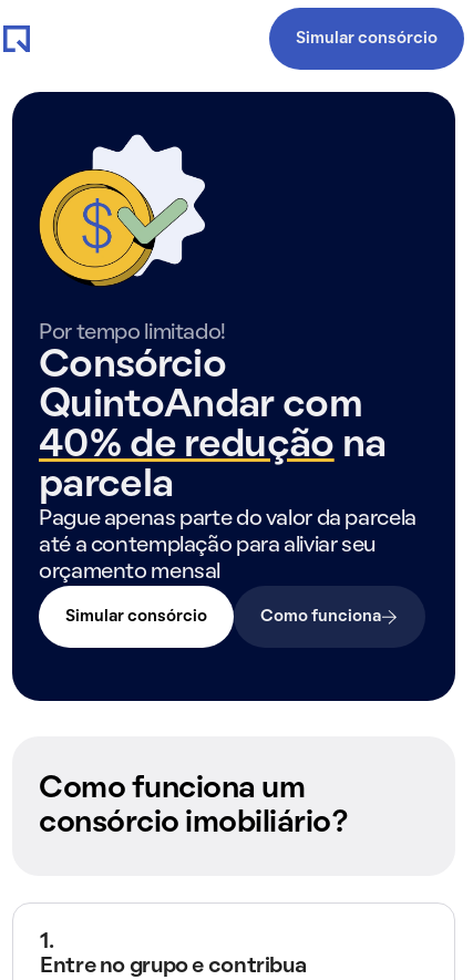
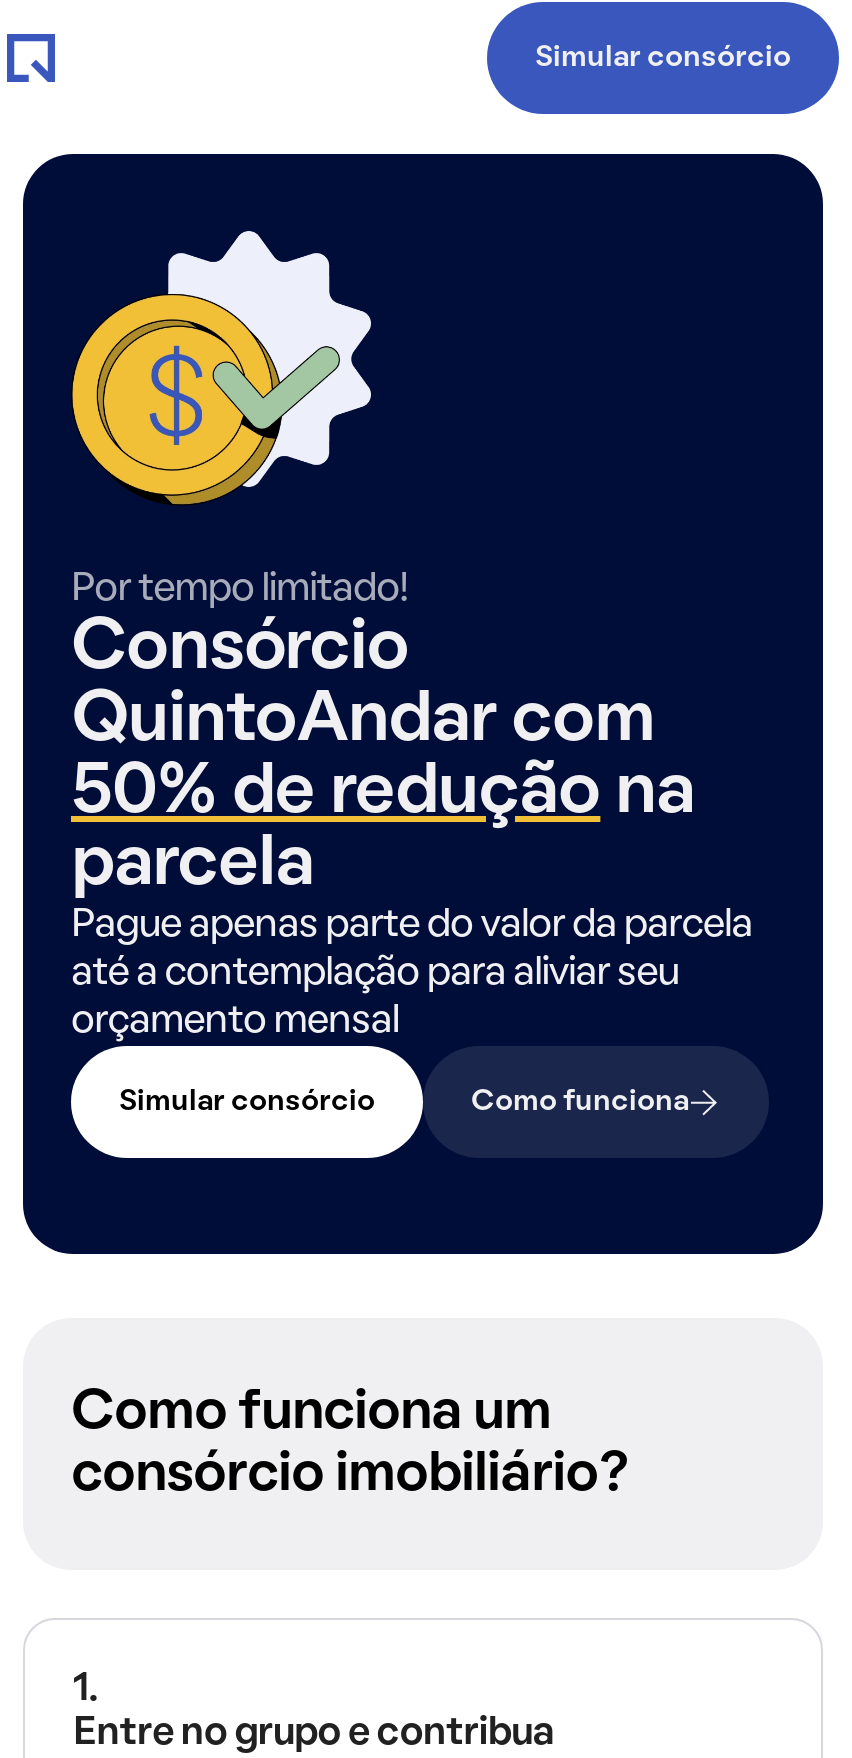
[39,429,386,464] 40% de redução na -> [71,762,694,826] 50% de redução na

